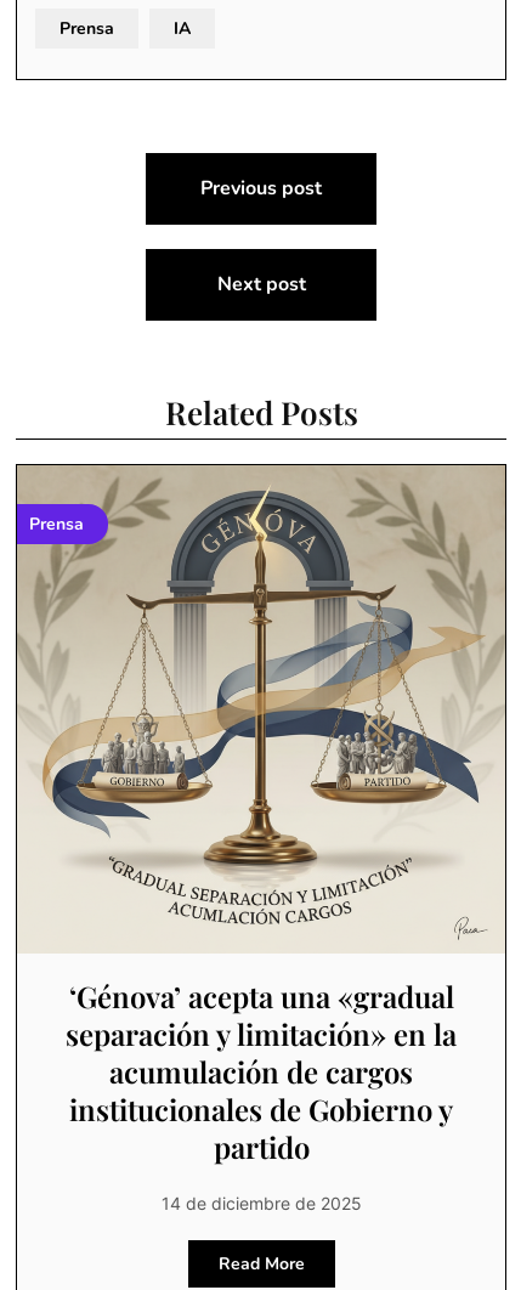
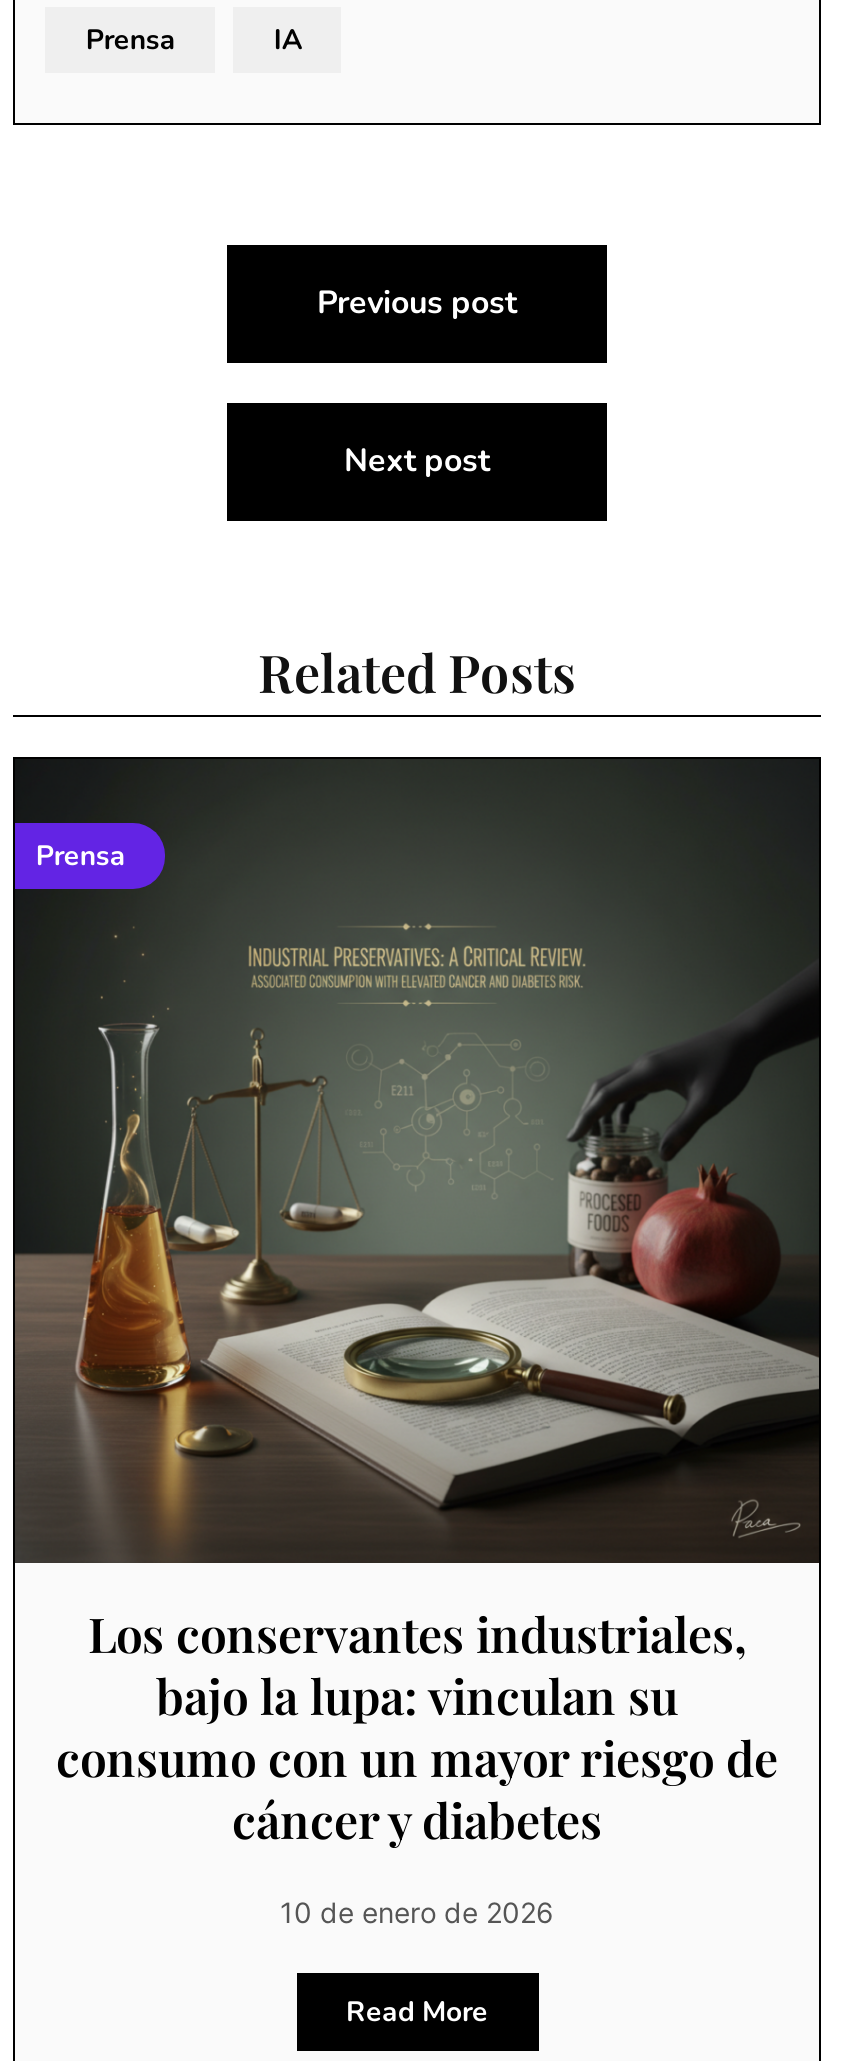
[16,464,506,1166] [image] | ‘Génova’ acepta una «gradual | separación y limitación» en la | acumulación de cargos | institucionales de Gobierno y | partido -> [13,757,821,1850] [image] | Los conservantes industriales, | bajo la lupa: vinculan su | consumo con un mayor riesgo de | cáncer y diabetes
[161,1192,361,1213] 14 de diciembre de 2025 -> [280,1894,554,1928] 10 de enero de 2026

